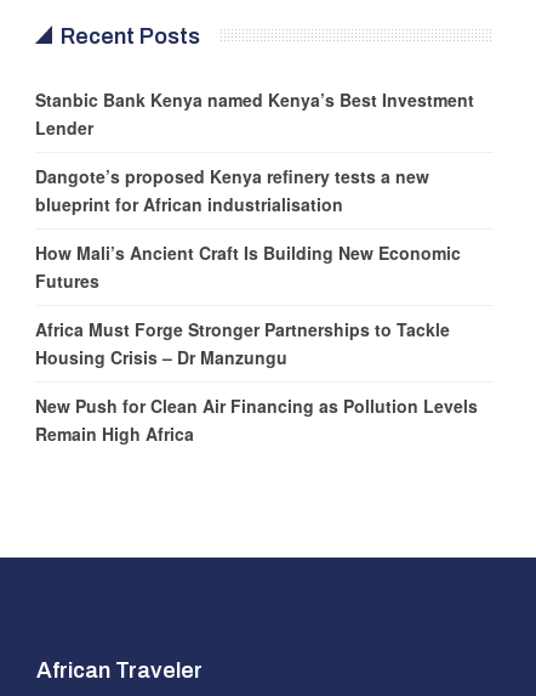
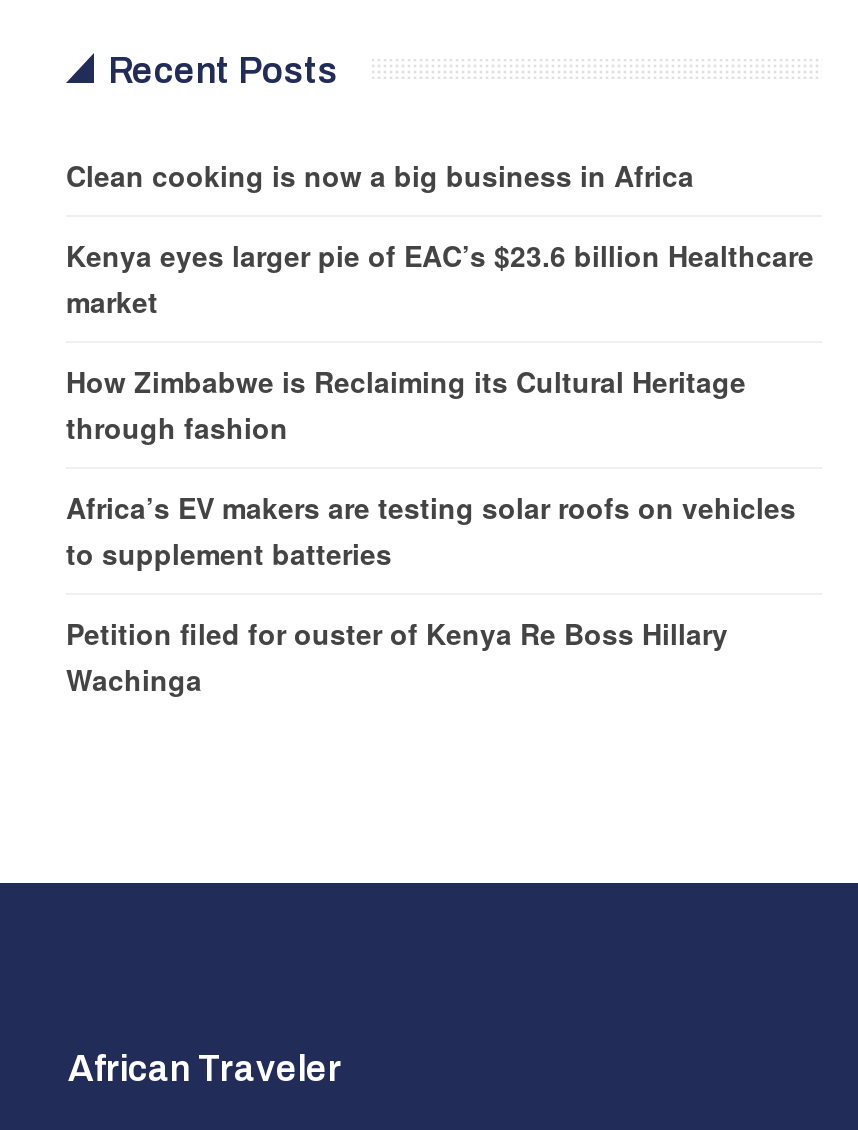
[35,88,474,140] Stanbic Bank Kenya named Kenya’s Best Investment | Lender -> [66,156,694,196] Clean cooking is now a big business in Africa
[35,164,429,217] Dangote’s proposed Kenya refinery tests a new | blueprint for African industrialisation -> [66,236,814,322] Kenya eyes larger pie of EAC’s $23.6 billion Healthcare | market
[35,241,461,293] How Mali’s Ancient Craft Is Building New Economic | Futures -> [66,362,746,448] How Zimbabwe is Reclaiming its Cultural Heritage | through fashion
[35,317,450,370] Africa Must Forge Stronger Partnerships to Tackle | Housing Crisis – Dr Manzungu -> [66,488,796,574] Africa’s EV makers are testing solar roofs on vehicles | to supplement batteries
[35,394,478,446] New Push for Clean Air Financing as Pollution Levels | Remain High Africa -> [66,614,728,700] Petition filed for ouster of Kenya Re Boss Hillary | Wachinga

